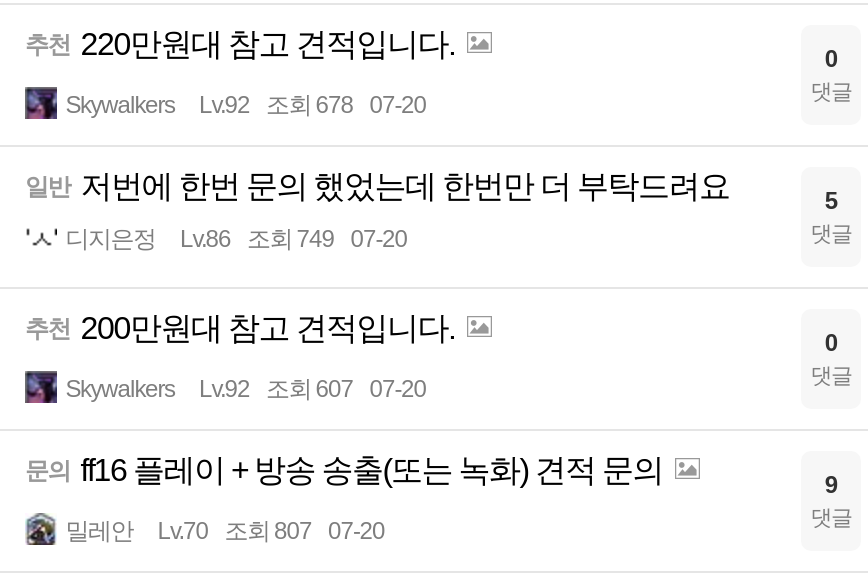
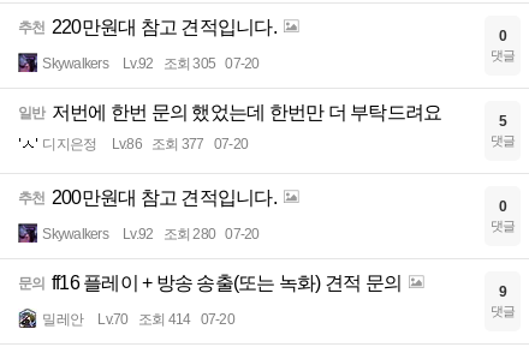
[65,91,426,119] Skywalkers Lv.92 조회 678 07-20 -> [42,55,259,72] Skywalkers Lv.92 조회 305 07-20
[65,225,407,253] 디지은정 Lv.86 조회 749 07-20 -> [42,136,248,153] 디지은정 Lv.86 조회 377 07-20
[65,375,426,403] Skywalkers Lv.92 조회 607 07-20 -> [42,226,259,243] Skywalkers Lv.92 조회 280 07-20
[65,517,385,545] 밀레안 Lv.70 조회 807 07-20 -> [42,311,234,328] 밀레안 Lv.70 조회 414 07-20

